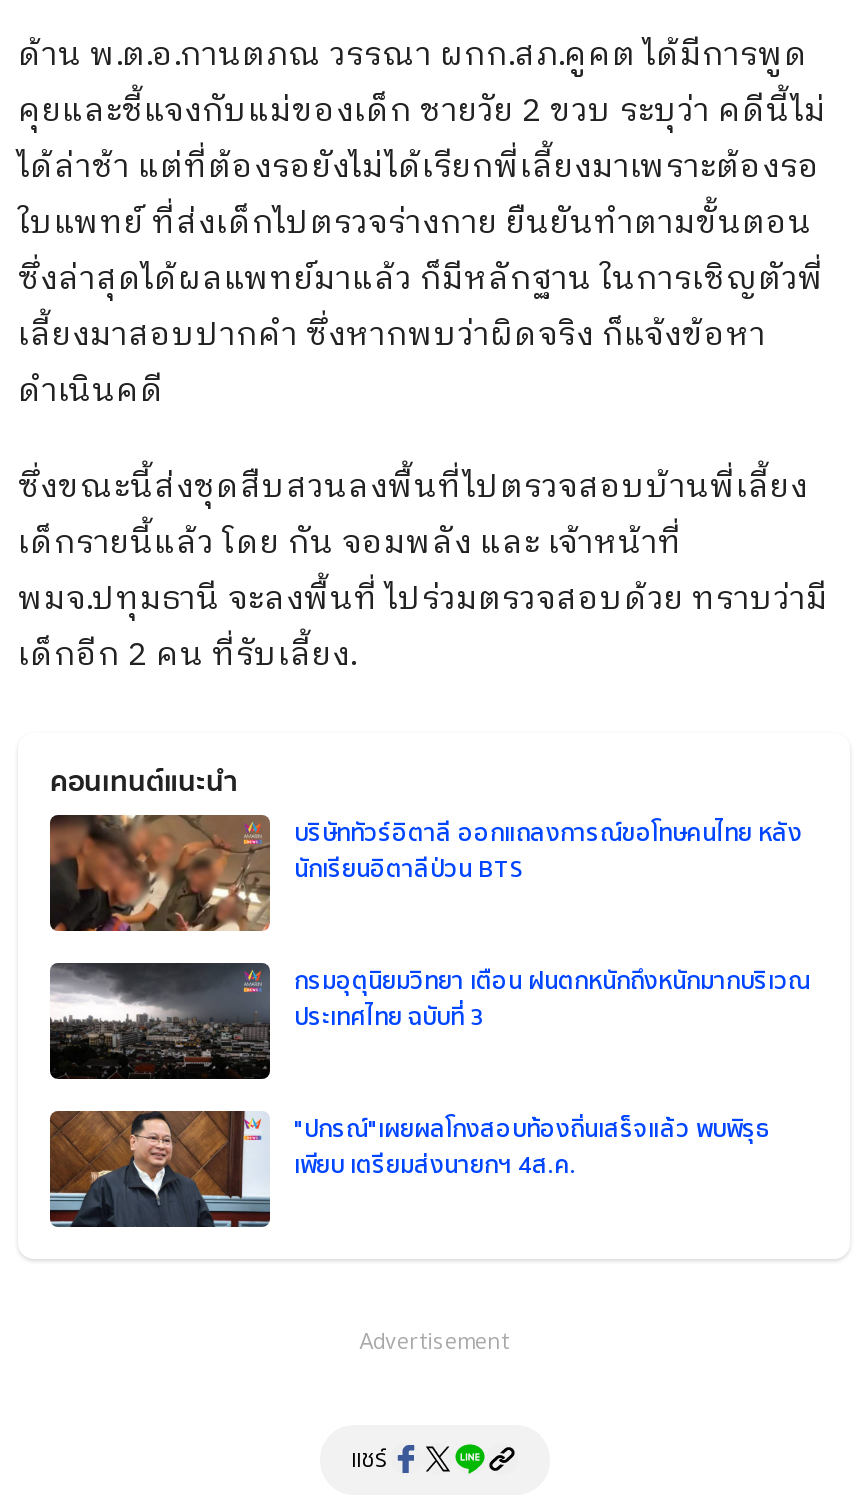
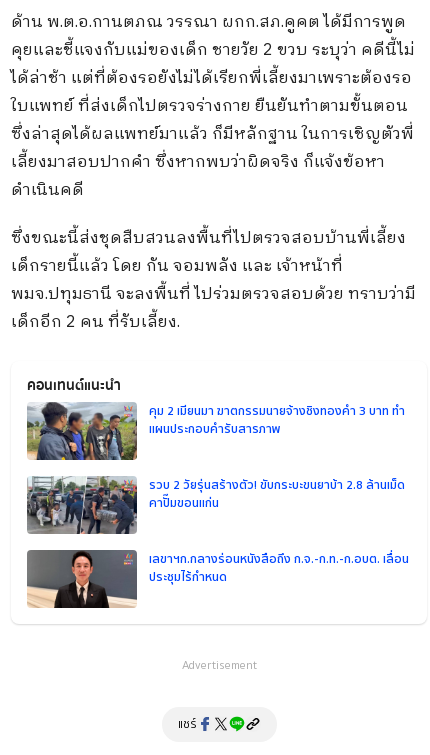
[48,813,802,933] [image] | บริษัททัวร์อิตาลี ออกแถลงการณ์ขอโทษคนไทย หลัง | นักเรียนอิตาลีป่วน BTS -> [26,401,405,461] [image] | คุม 2 เมียนมา ฆาตกรรมนายจ้างชิงทองคำ 3 บาท ทำ | แผนประกอบคำรับสารภาพ
[50,961,810,1081] [image] | กรมอุตุนิยมวิทยา เตือน ฝนตกหนักถึงหนักมากบริเวณ | ประเทศไทย ฉบับที่ 3 -> [26,475,405,535] [image] | รวบ 2 วัยรุ่นสร้างตัว! ขับกระบะขนยาบ้า 2.8 ล้านเม็ด | คาปั๊มขอนแก่น
[48,1109,770,1229] [image] | "ปกรณ์"เผยผลโกงสอบท้องถิ่นเสร็จแล้ว พบพิรุธ | เพียบ เตรียมส่งนายกฯ 4ส.ค. -> [26,549,409,609] [image] | เลขาฯก.กลางร่อนหนังสือถึง ก.จ.-ก.ท.-ก.อบต. เลื่อน | ประชุมไร้กำหนด

